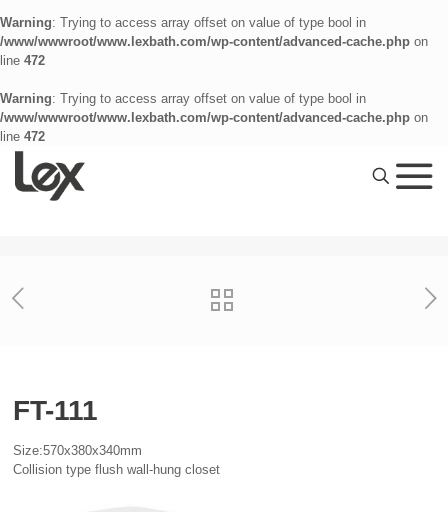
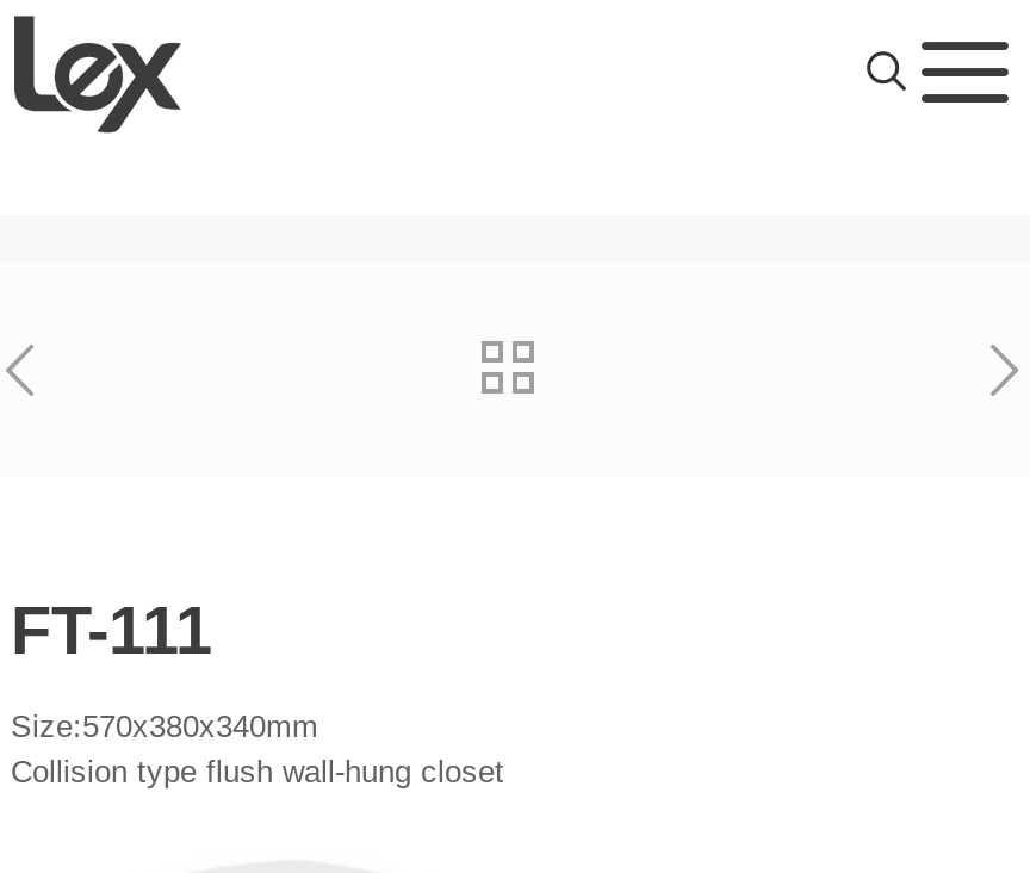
[0,15,428,144] Warning: Trying to access array offset on value of type bool in | /www/wwwroot/www.lexbath.com/wp-content/advanced-cache.php on | line 472 | Warning: Trying to access array offset on value of type bool in | /www/wwwroot/www.lexbath.com/wp-content/advanced-cache.php on | line 472 -> none

